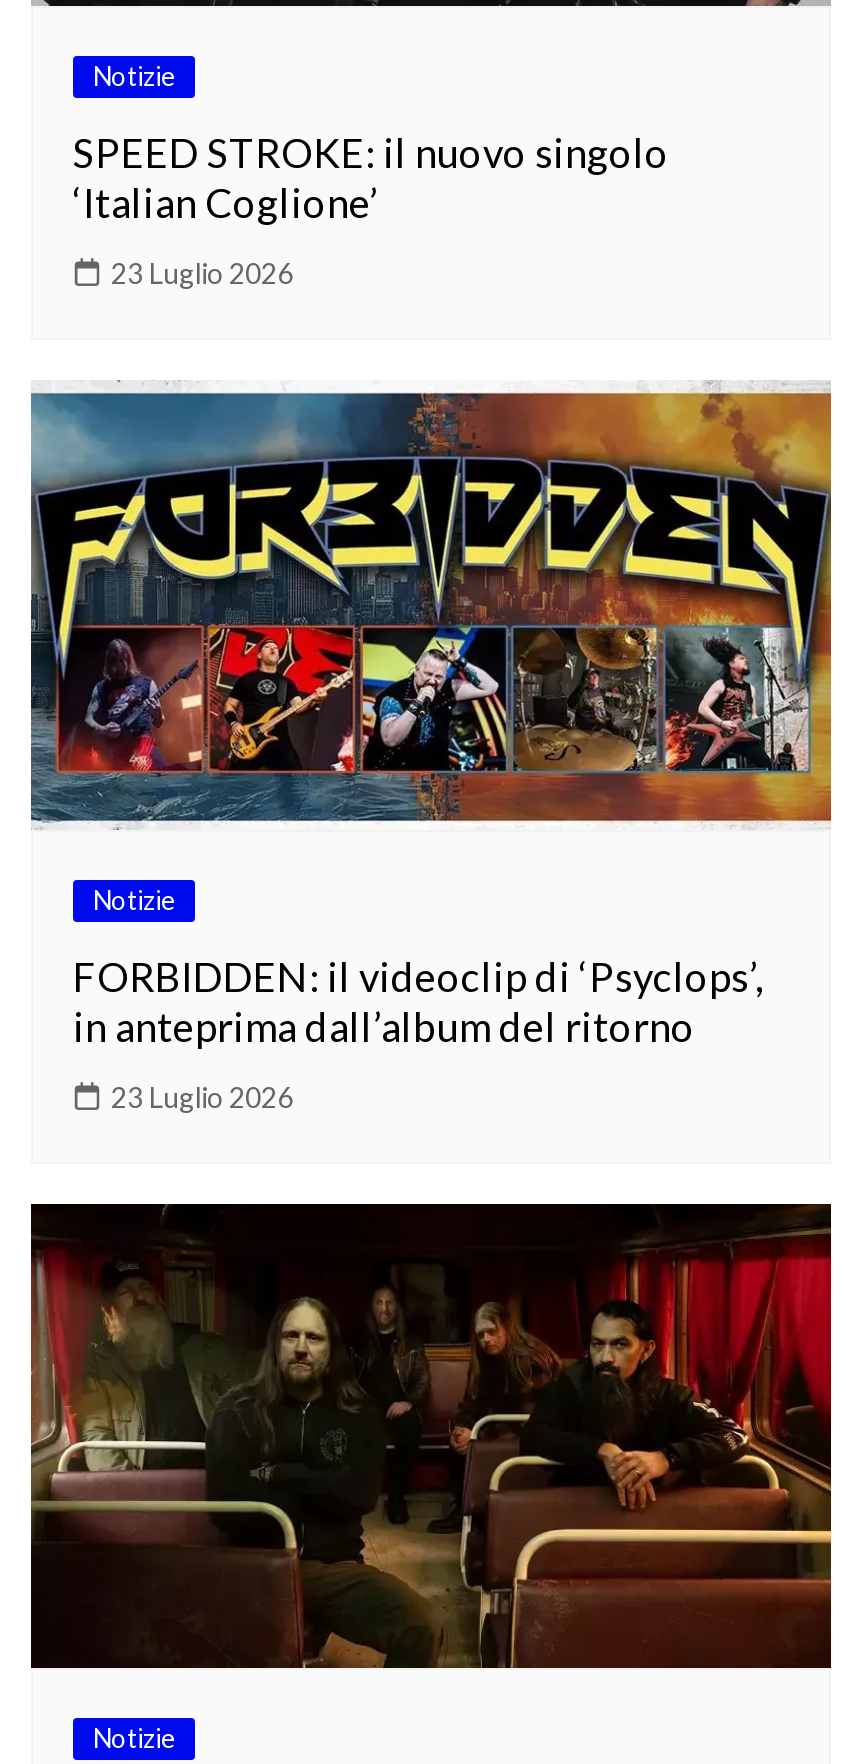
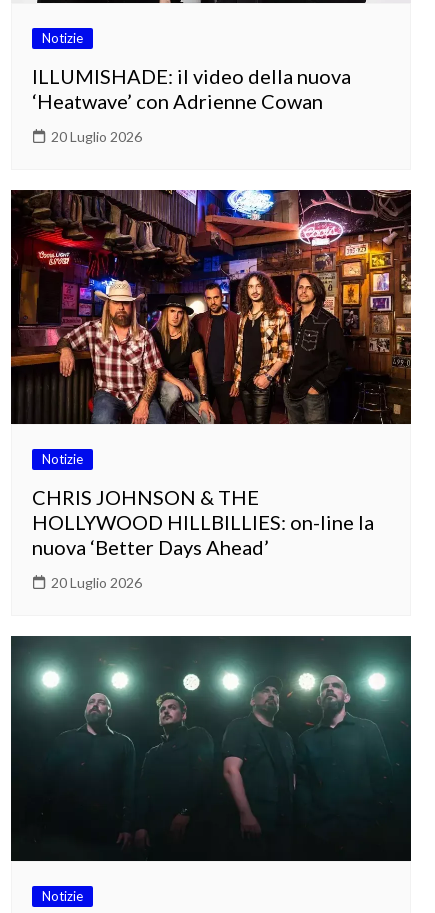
[73,128,669,226] SPEED STROKE: il nuovo singolo | ‘Italian Coglione’ -> [32,64,351,113] ILLUMISHADE: il video della nuova | ‘Heatwave’ con Adrienne Cowan
[111,256,293,290] 23 Luglio 2026 -> [51,128,142,145] 20 Luglio 2026
[29,380,833,830] [image] -> [10,189,412,425] [image]
[73,952,763,1050] FORBIDDEN: il videoclip di ‘Psyclops’, | in anteprima dall’album del ritorno -> [32,485,374,559] CHRIS JOHNSON & THE | HOLLYWOOD HILLBILLIES: on-line la | nuova ‘Better Days Ahead’
[111,1080,293,1114] 23 Luglio 2026 -> [51,574,142,591] 20 Luglio 2026
[29,1202,833,1670] [image] -> [10,629,412,862] [image]

